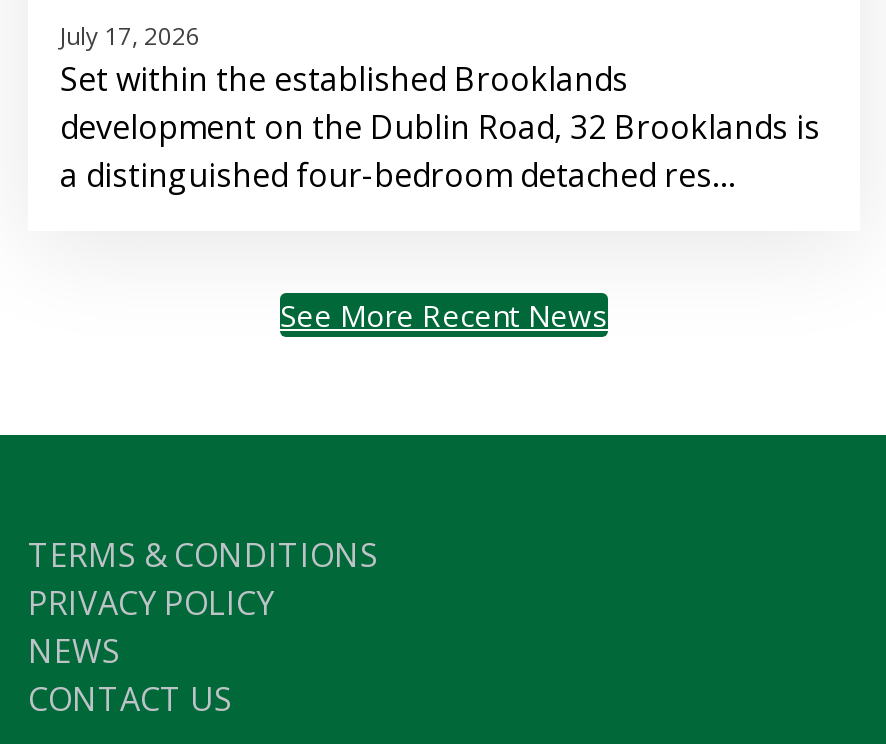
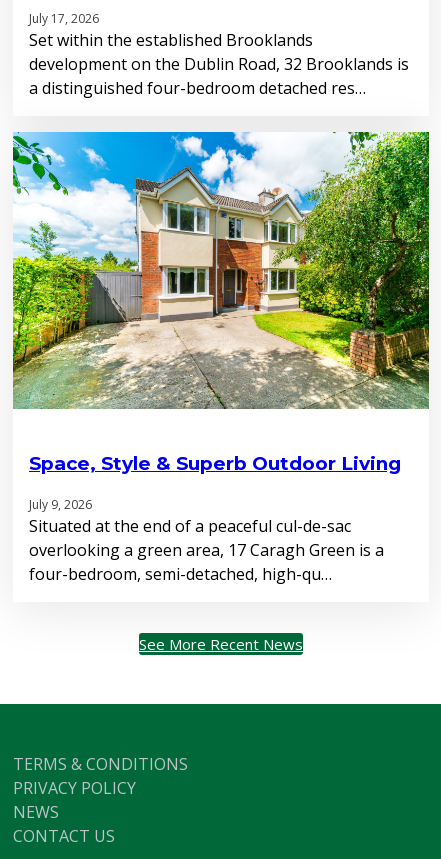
none -> [12,131,430,410] [image]
none -> [29,452,401,585] Space, Style & Superb Outdoor Living | July 9, 2026 | Situated at the end of a peaceful cul-de-sac | overlooking a green area, 17 Caragh Green is a | four-bedroom, semi-detached, high-qu…

